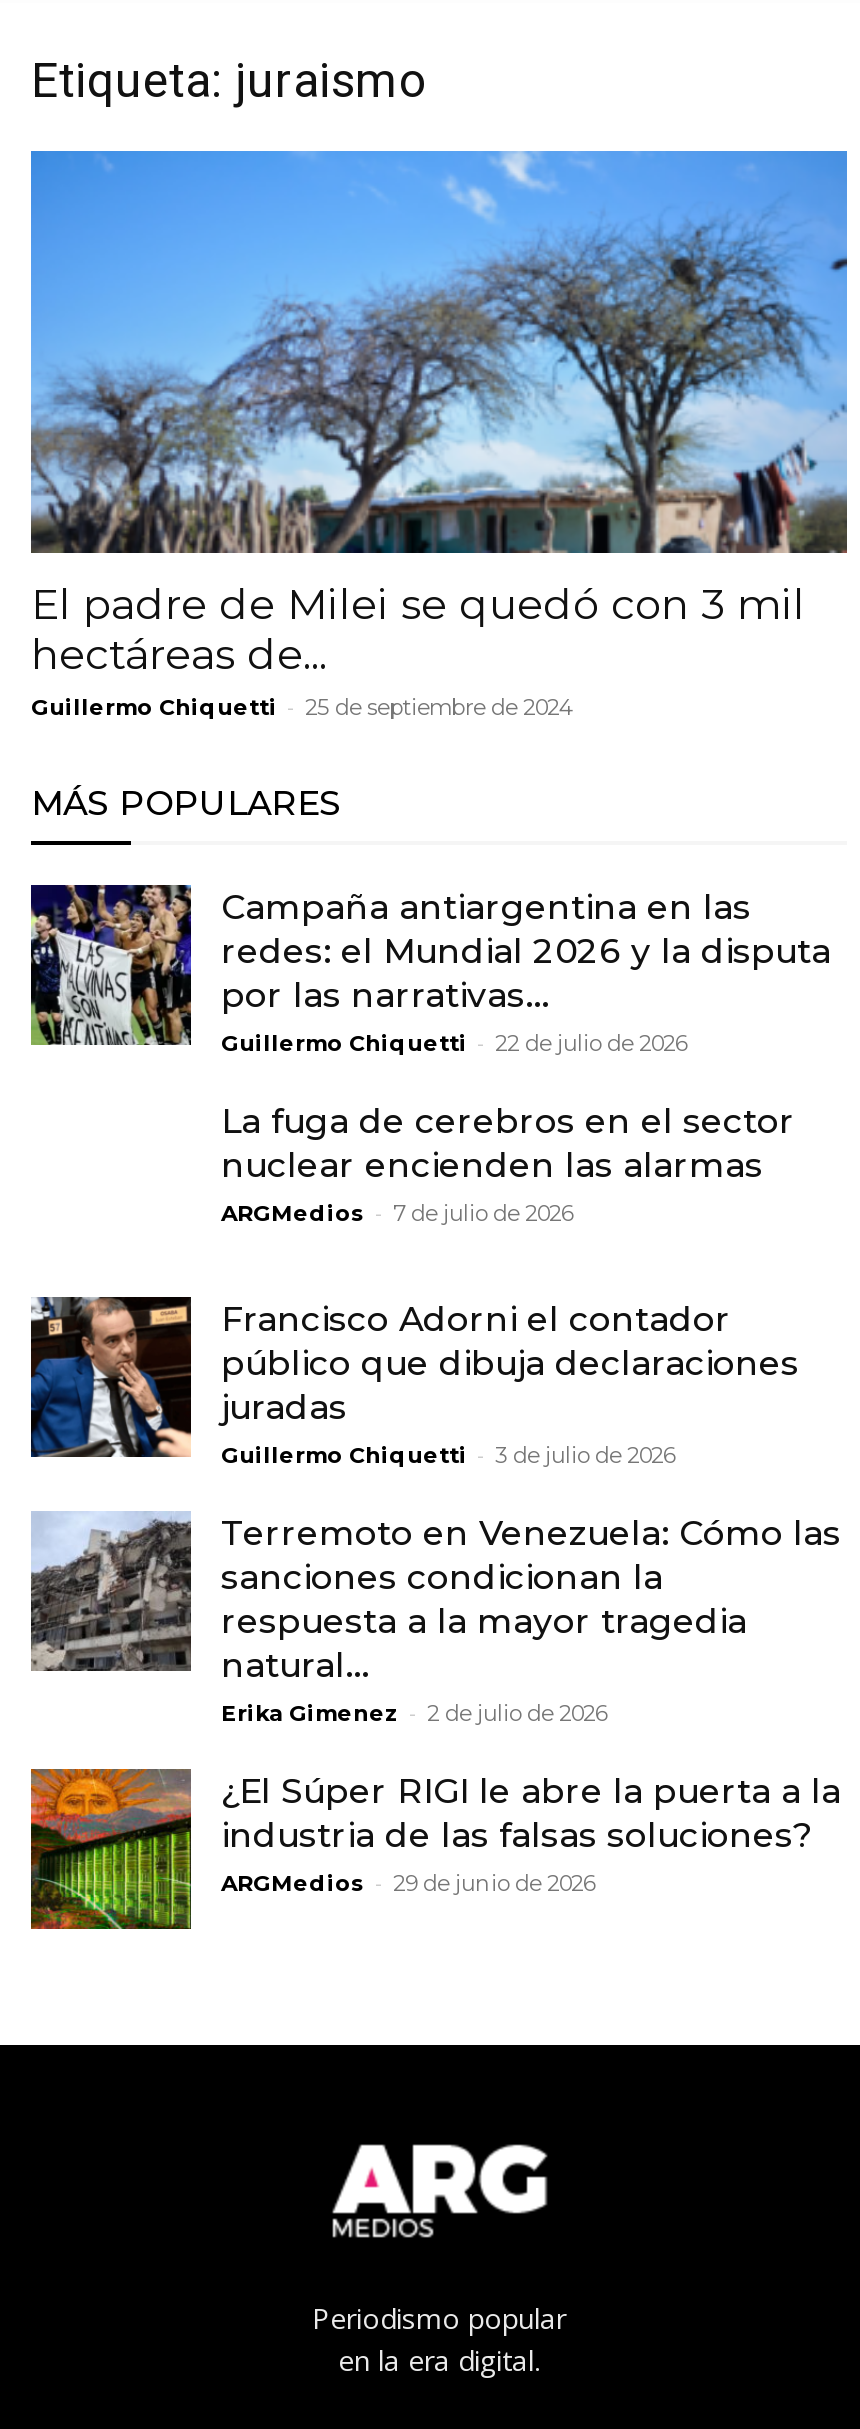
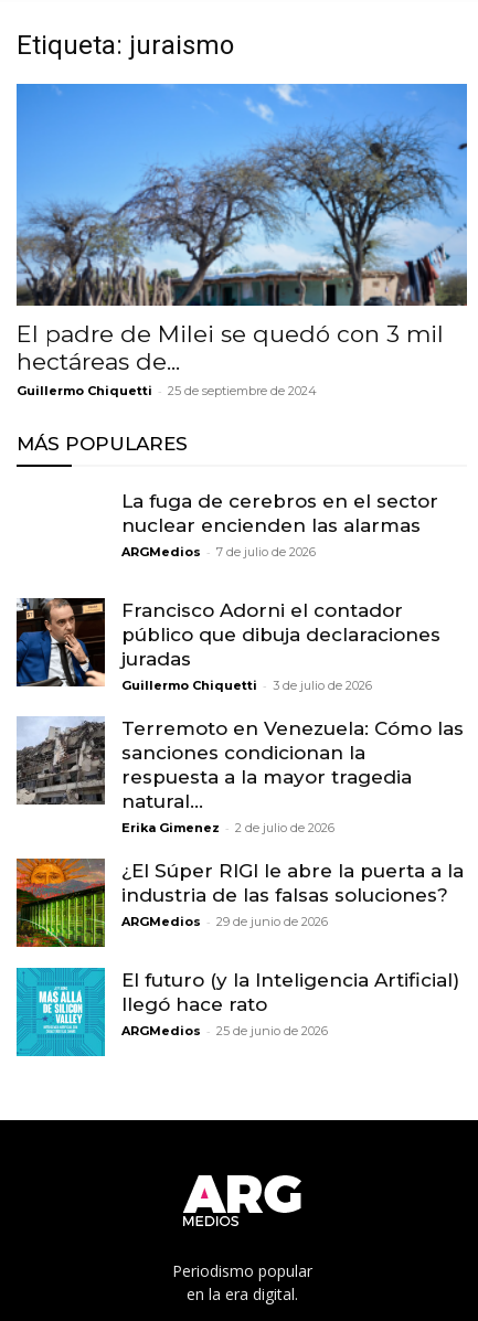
[29,883,831,1058] [image] | Campaña antiargentina en las | redes: el Mundial 2026 y la disputa | por las narrativas... | Guillermo Chiquetti - 22 de julio de 2026 -> none
moved [29,1102,841,1898] -> [15,491,464,930]: [image] | La fuga de cerebros en el sector | nuclear encienden las alarmas | ... | industria de las falsas soluciones? | ARGMedios - 29 de junio de 2026
none -> [15,967,459,1057] [image] | El futuro (y la Inteligencia Artificial) | llegó hace rato | ARGMedios - 25 de junio de 2026

